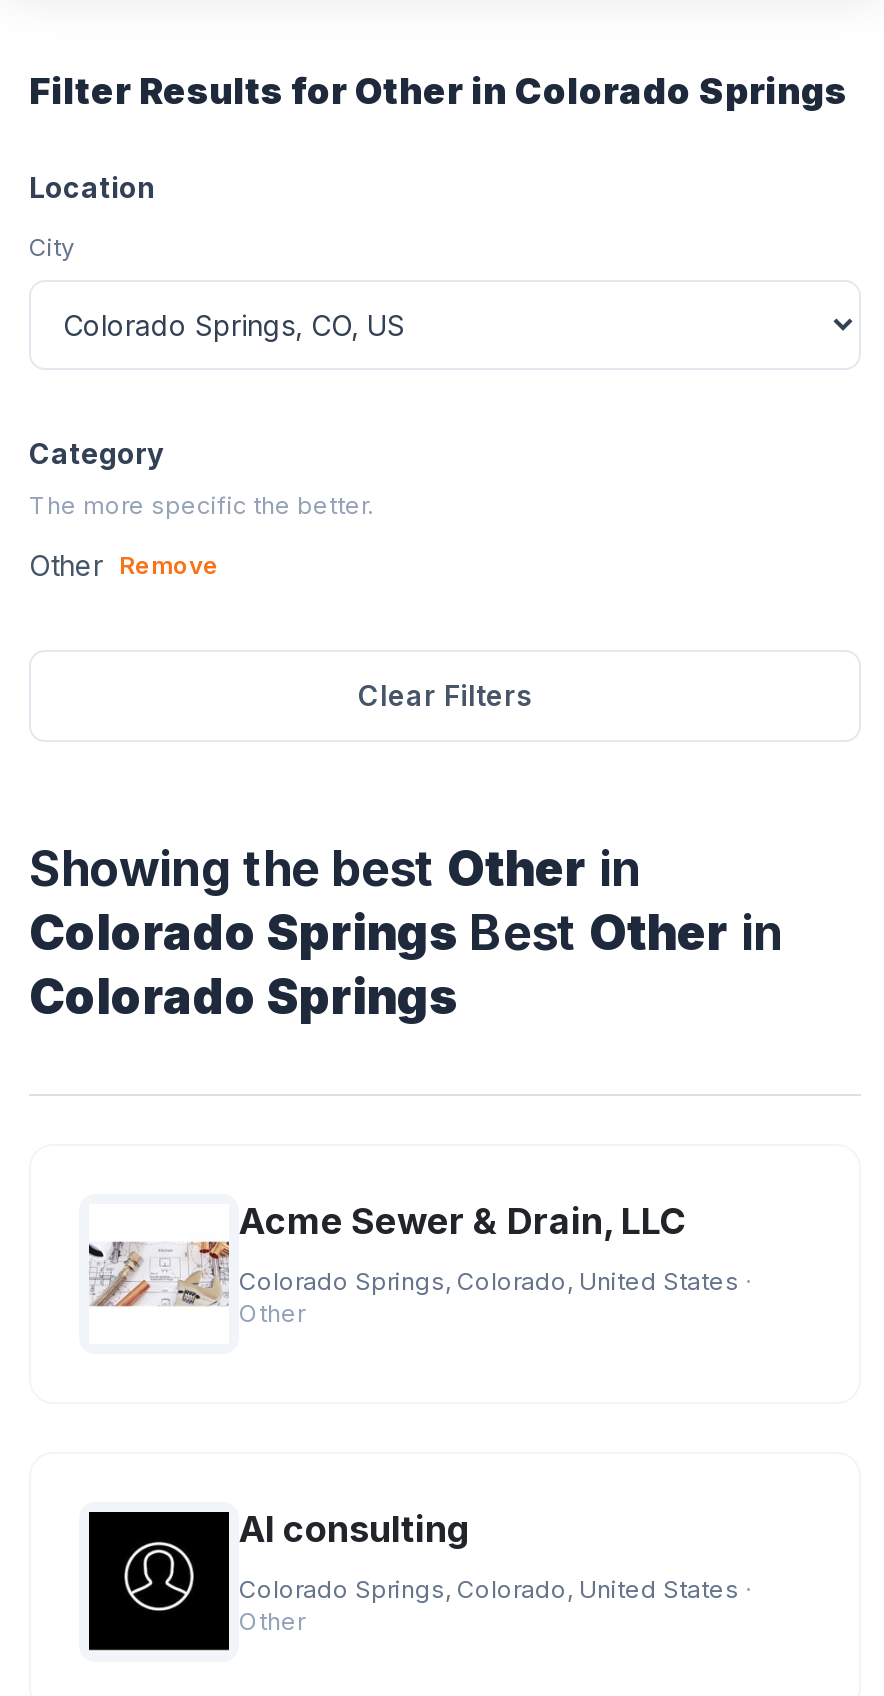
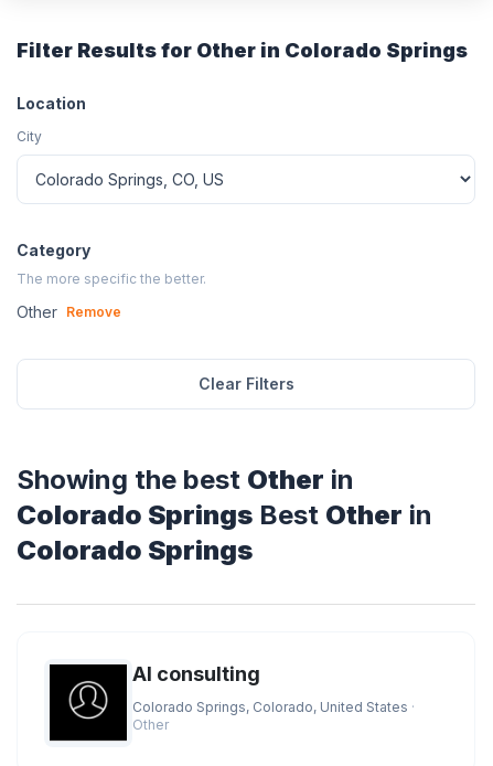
[89,1201,751,1329] [image] | Acme Sewer & Drain, LLC | Colorado Springs, Colorado, United States · | Other -> none

